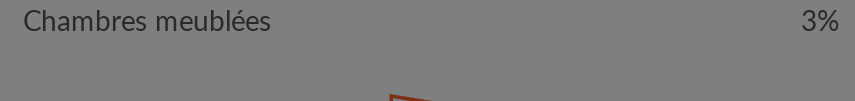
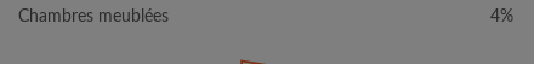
[801,9,839,37] 3% -> [490,8,513,25] 4%

